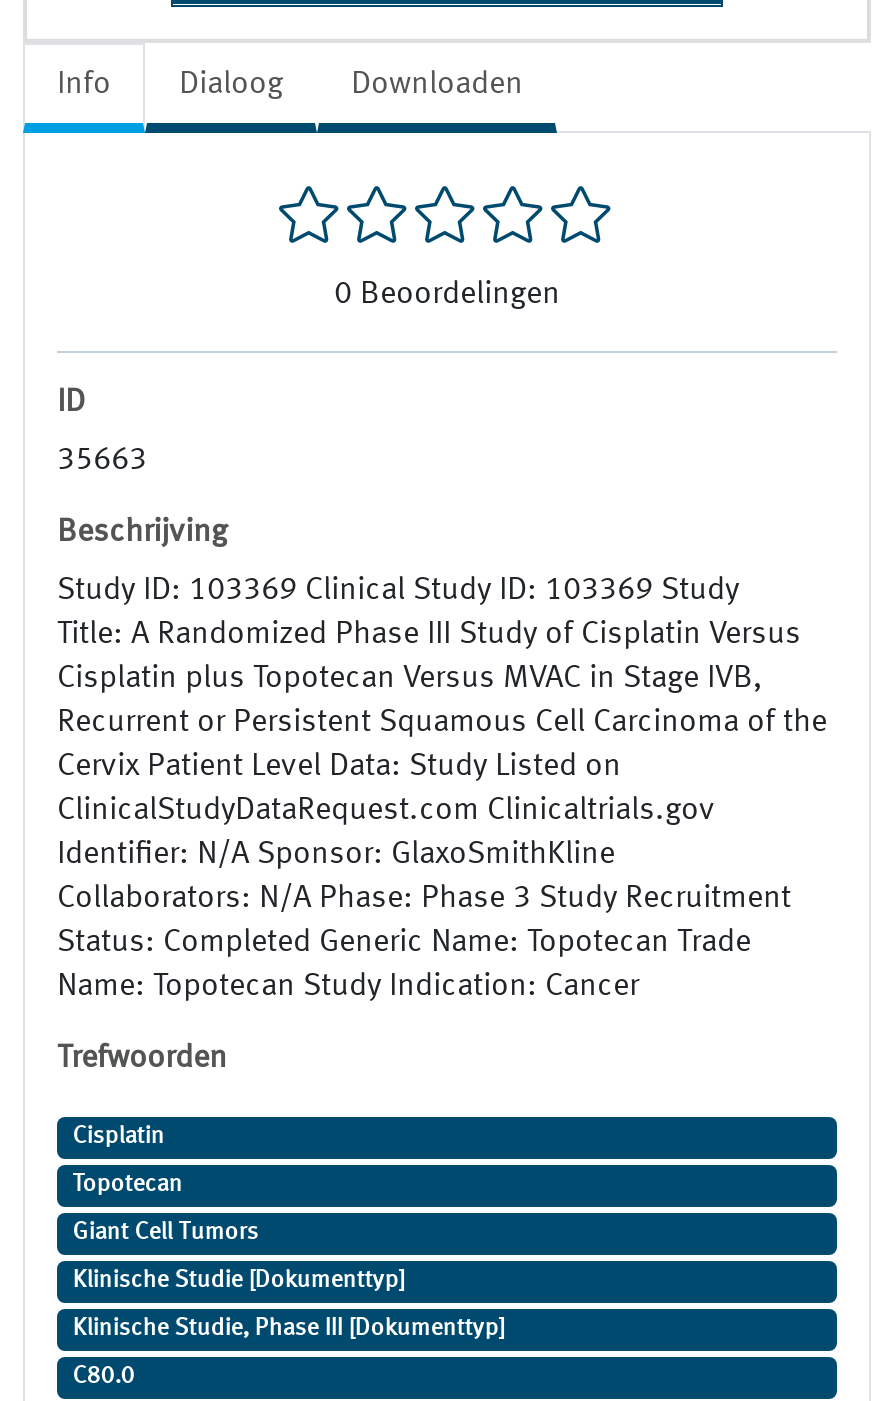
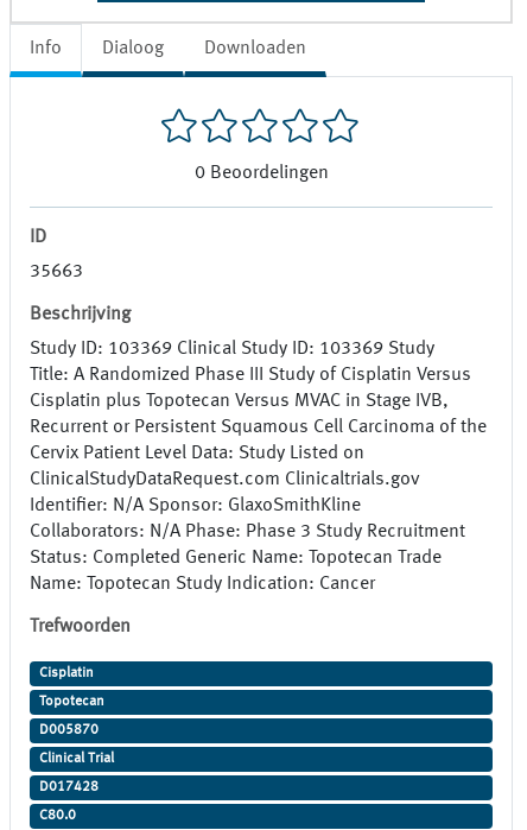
[73,1222,259,1246] Giant Cell Tumors -> [39,724,98,738] D005870
[73,1270,405,1294] Klinische Studie [Dokumenttyp] -> [39,752,114,766] Clinical Trial
[73,1318,505,1342] Klinische Studie, Phase III [Dokumenttyp] -> [39,781,98,795] D017428

